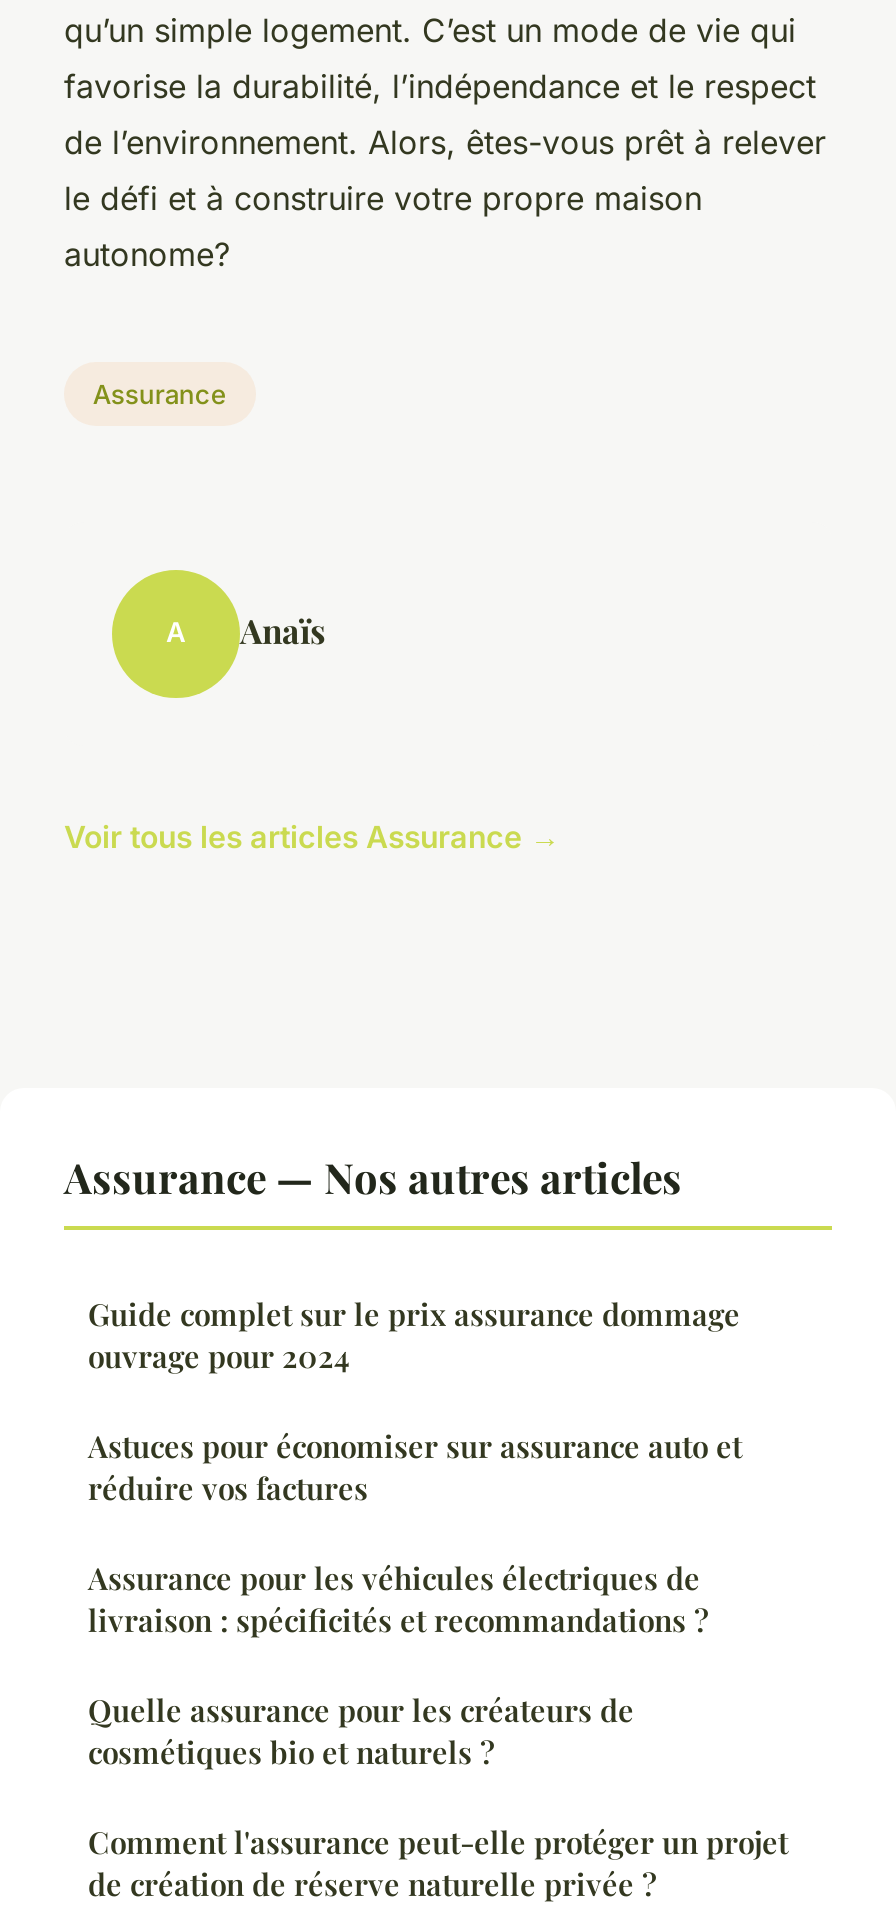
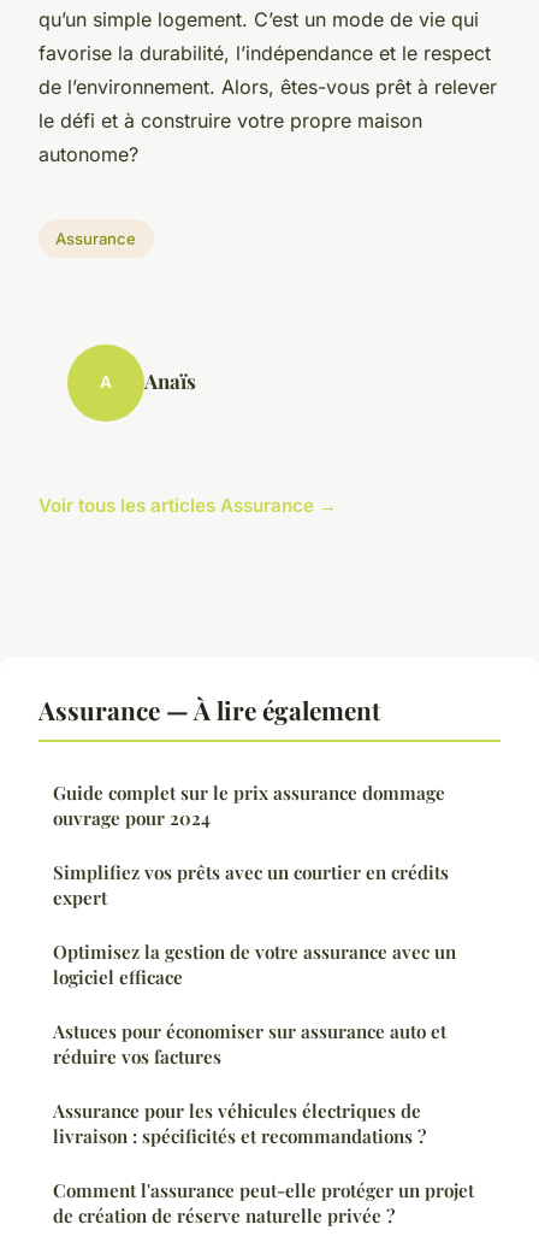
[64,1147,682,1203] Assurance — Nos autres articles -> [38,692,380,726] Assurance — À lire également
none -> [53,860,456,989] Simplifiez vos prêts avec un courtier en crédits | expert | Optimisez la gestion de votre assurance avec un | logiciel efficace
moved [88,1425,742,1639] -> [53,1019,446,1148]: Astuces pour économiser sur assurance auto et | réduire vos factures | Assurance pour les véhicules électriques de | livraison : spécificités et recommandations ?
[88,1689,634,1771] Quelle assurance pour les créateurs de | cosmétiques bio et naturels ? -> none

